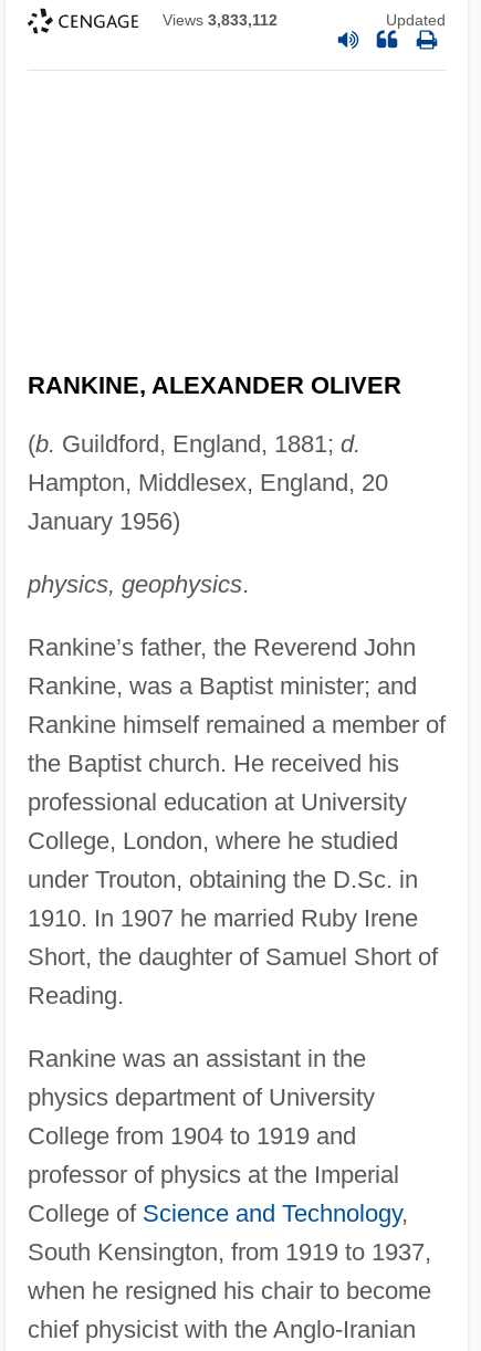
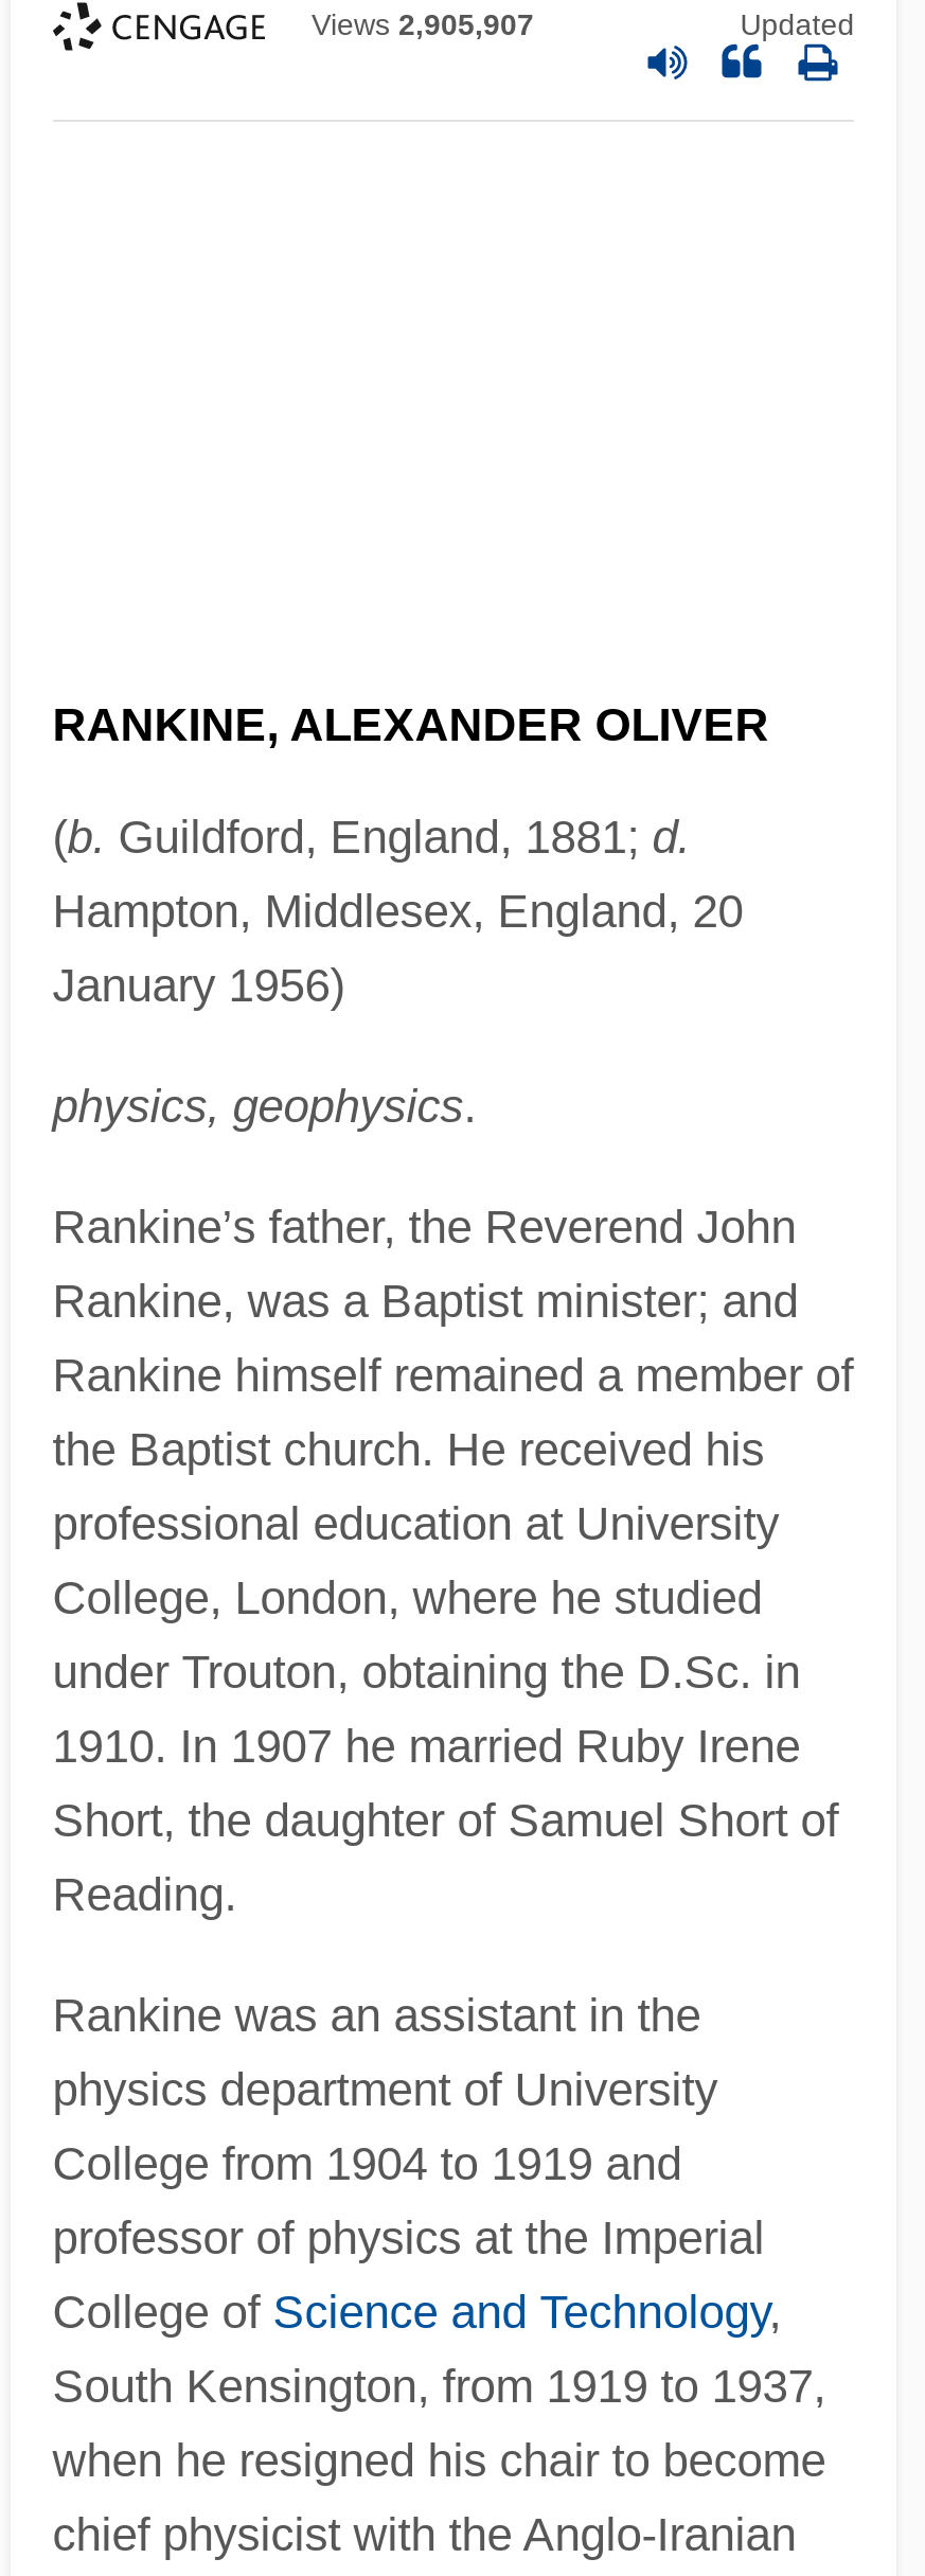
[163,12,278,29] Views 3,833,112 -> [312,8,534,42] Views 2,905,907

